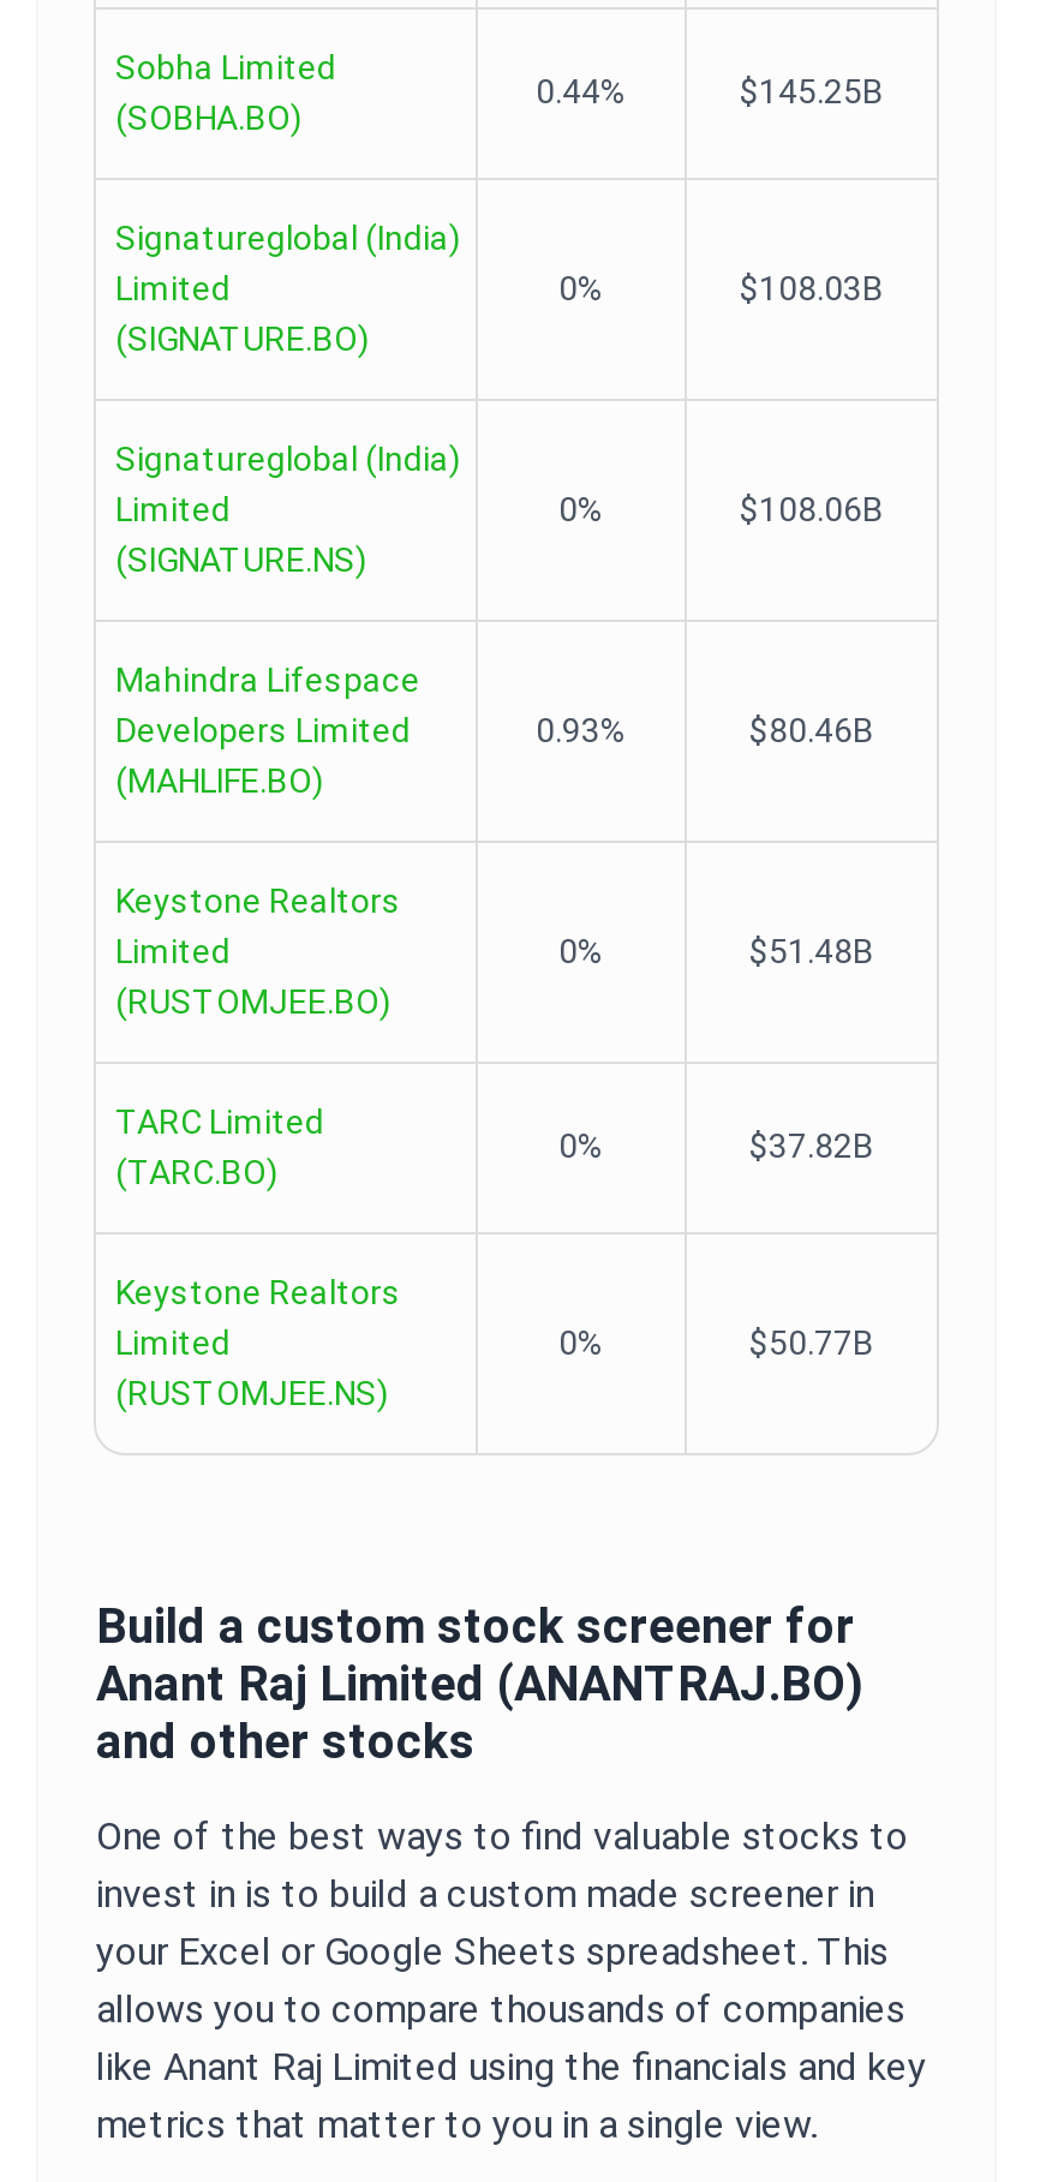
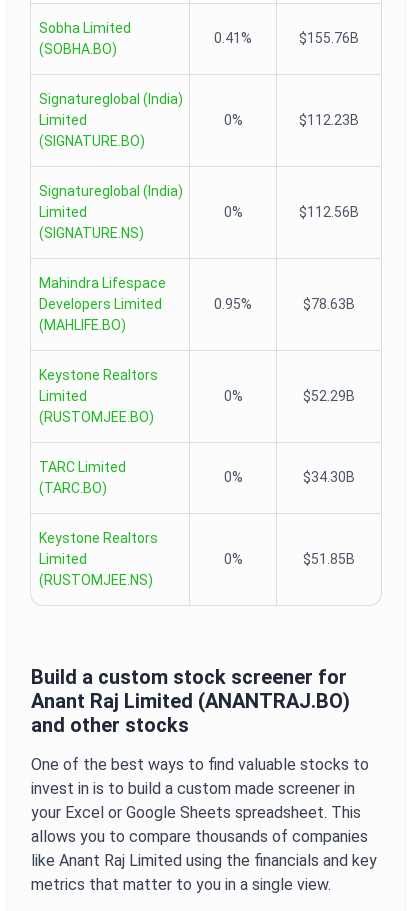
[536,72,884,110] 0.44% | $145.25B -> [214,30,359,46] 0.41% | $155.76B
[740,269,884,307] $108.03B -> [299,112,359,128] $112.23B
[740,490,884,528] $108.06B -> [299,204,359,220] $112.56B
[536,711,874,749] 0.93% | $80.46B -> [214,296,355,312] 0.95% | $78.63B
[749,932,874,970] $51.48B -> [303,388,355,404] $52.29B
[749,1126,874,1165] $37.82B -> [303,469,355,485] $34.30B
[749,1323,874,1362] $50.77B -> [303,551,355,567] $51.85B

